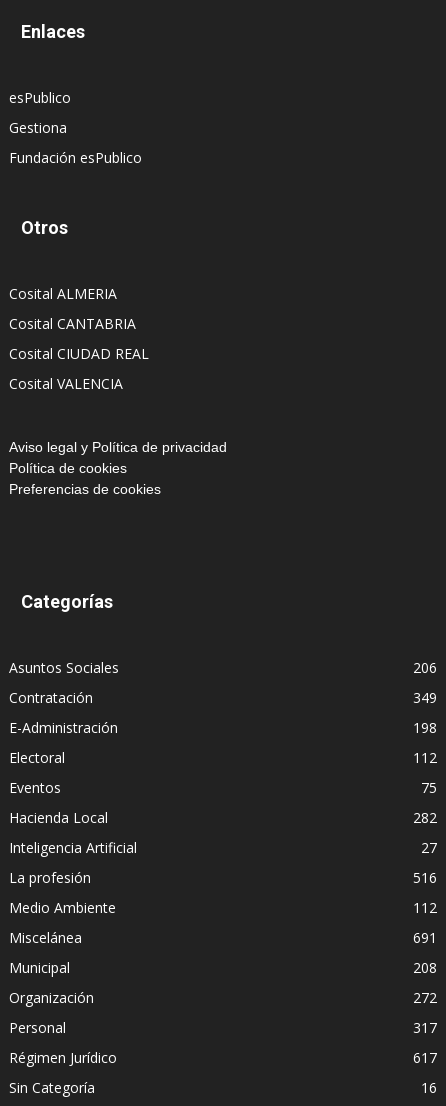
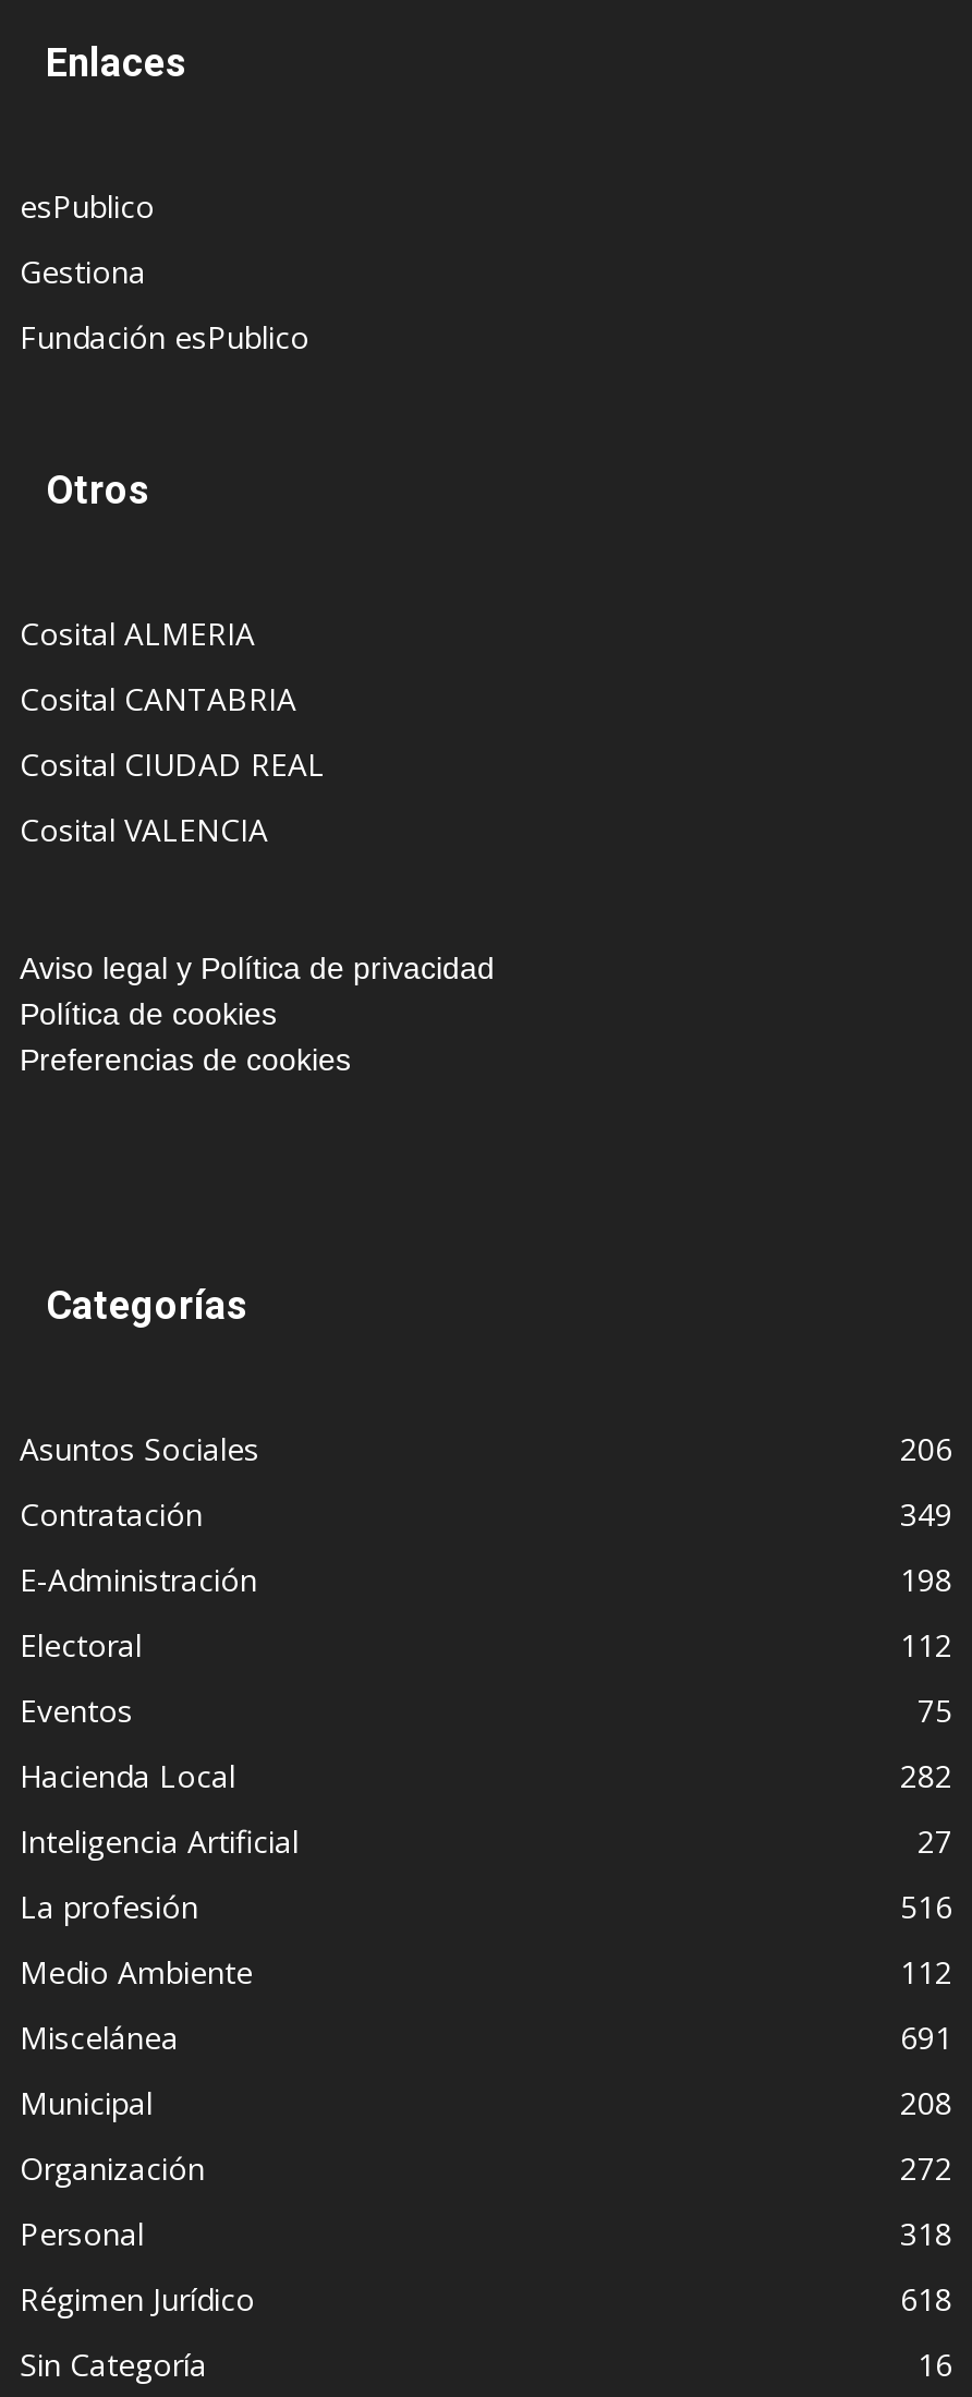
[413,1018,437,1037] 317 -> [900,2213,952,2255] 318
[413,1048,437,1067] 617 -> [900,2279,952,2320] 618

